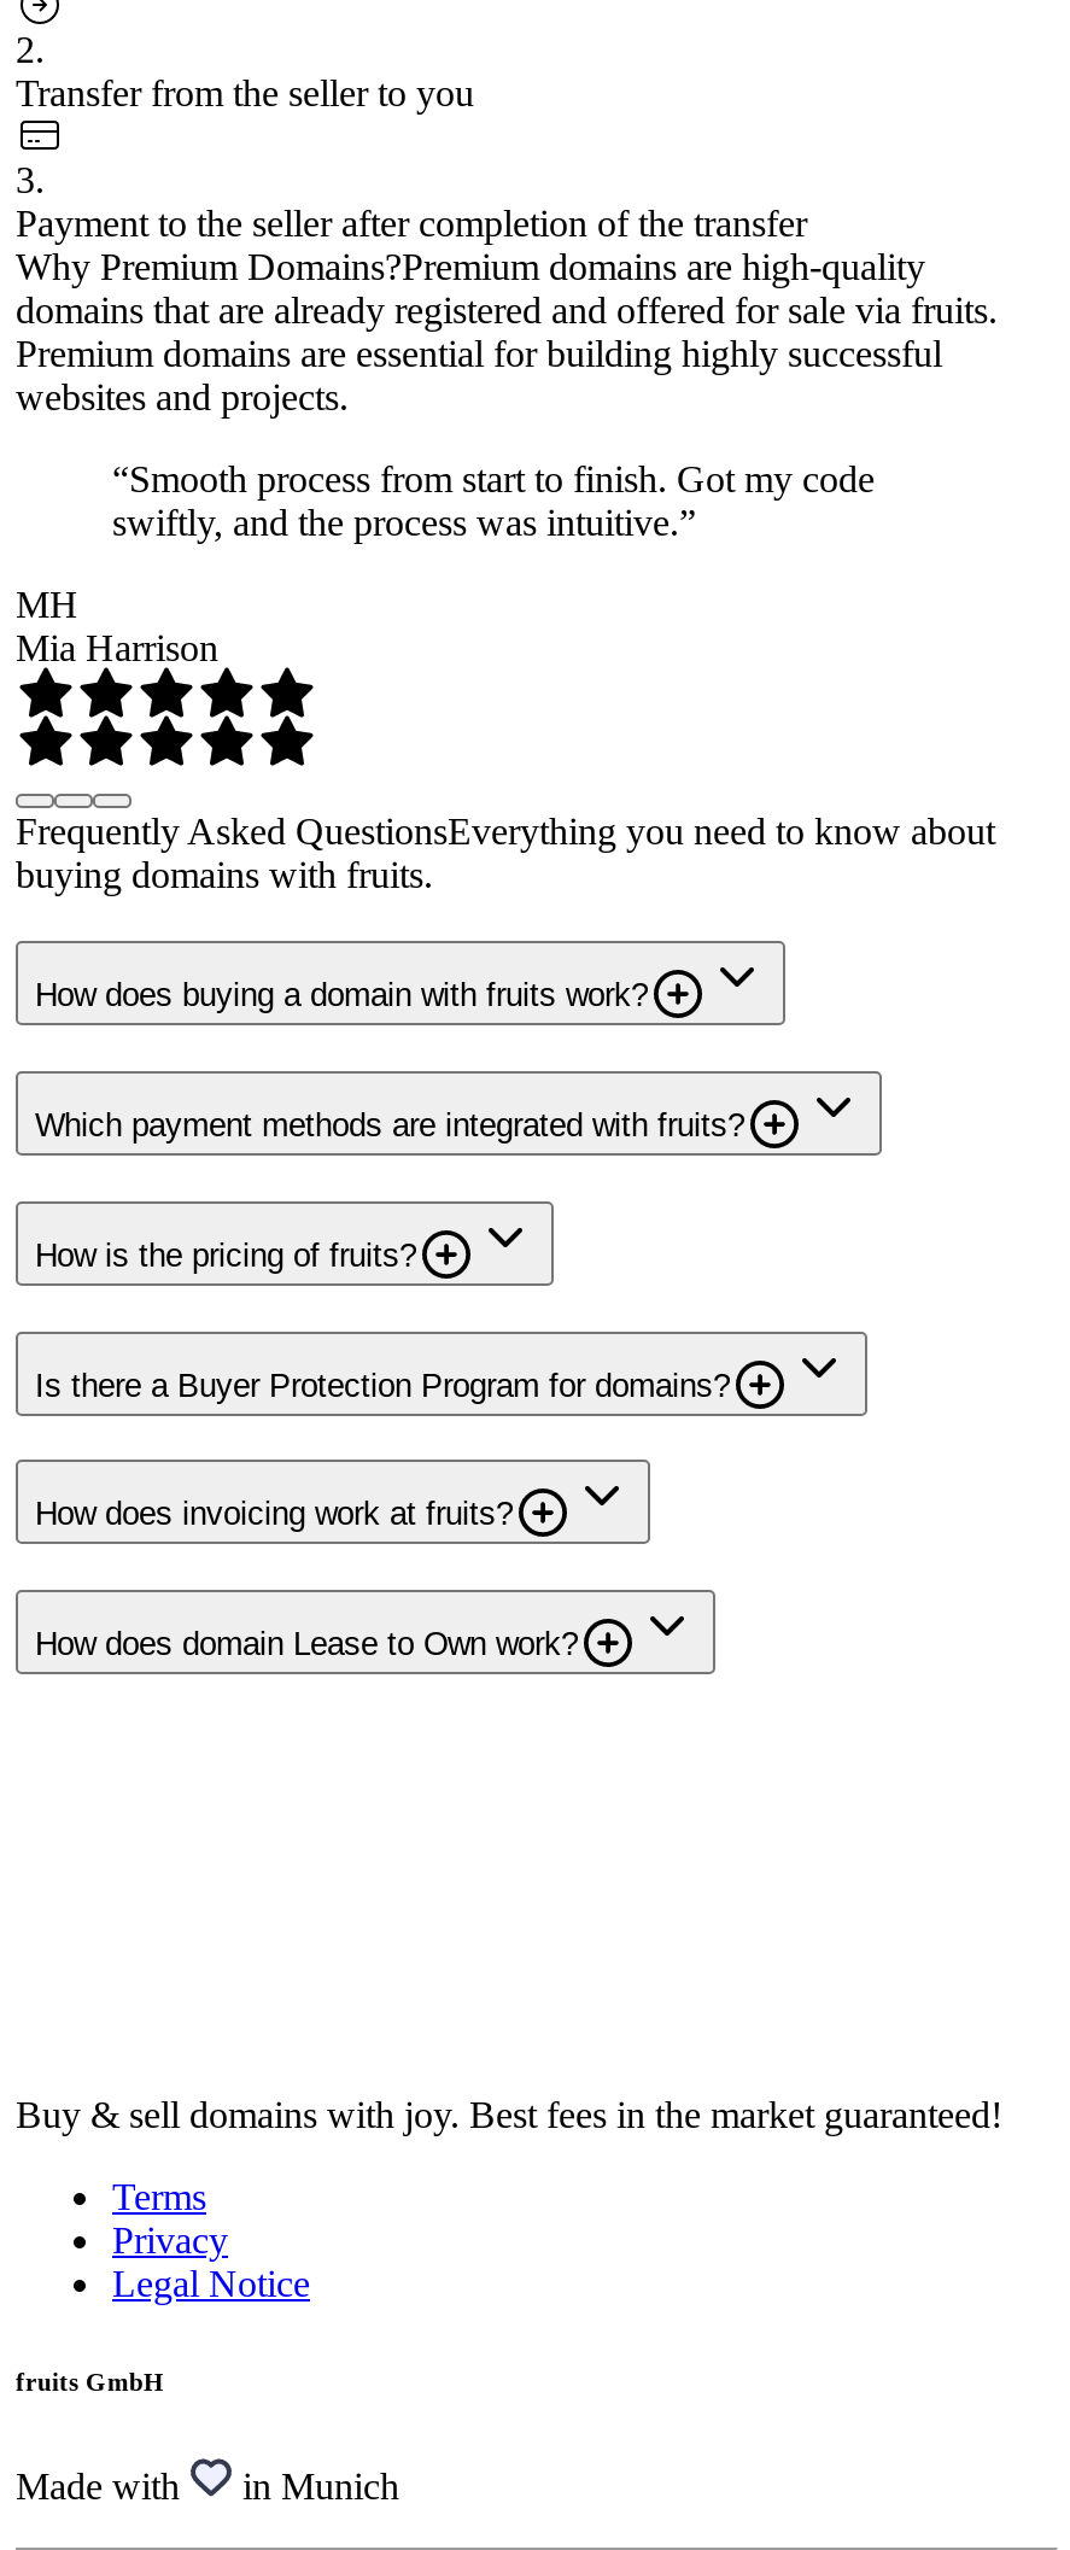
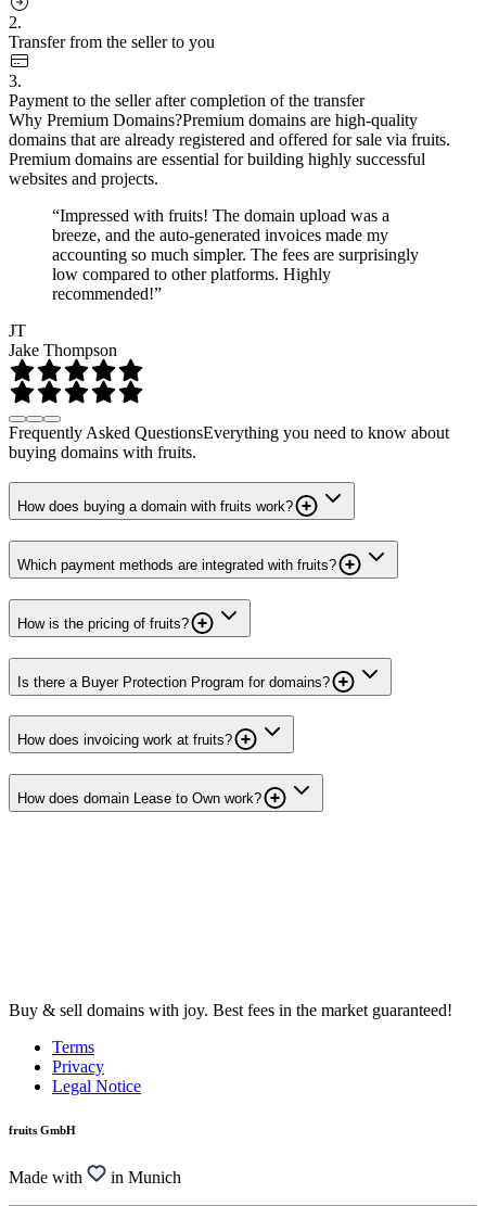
[112,457,875,542] “Smooth process from start to finish. Got my code | swiftly, and the process was intuitive.” -> [52,206,419,302] “Impressed with fruits! The domain upload was a | breeze, and the auto-generated invoices made my | accounting so much simpler. The fees are surprisingly | low compared to other platforms. Highly | recommended!”
[16,583,218,667] MH | Mia Harrison -> [9,321,117,359] JT | Jake Thompson

